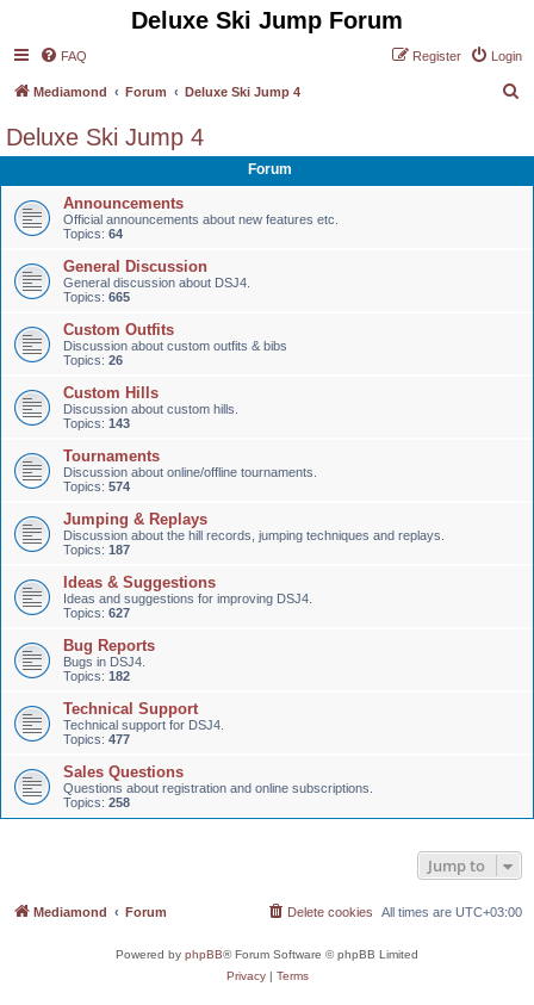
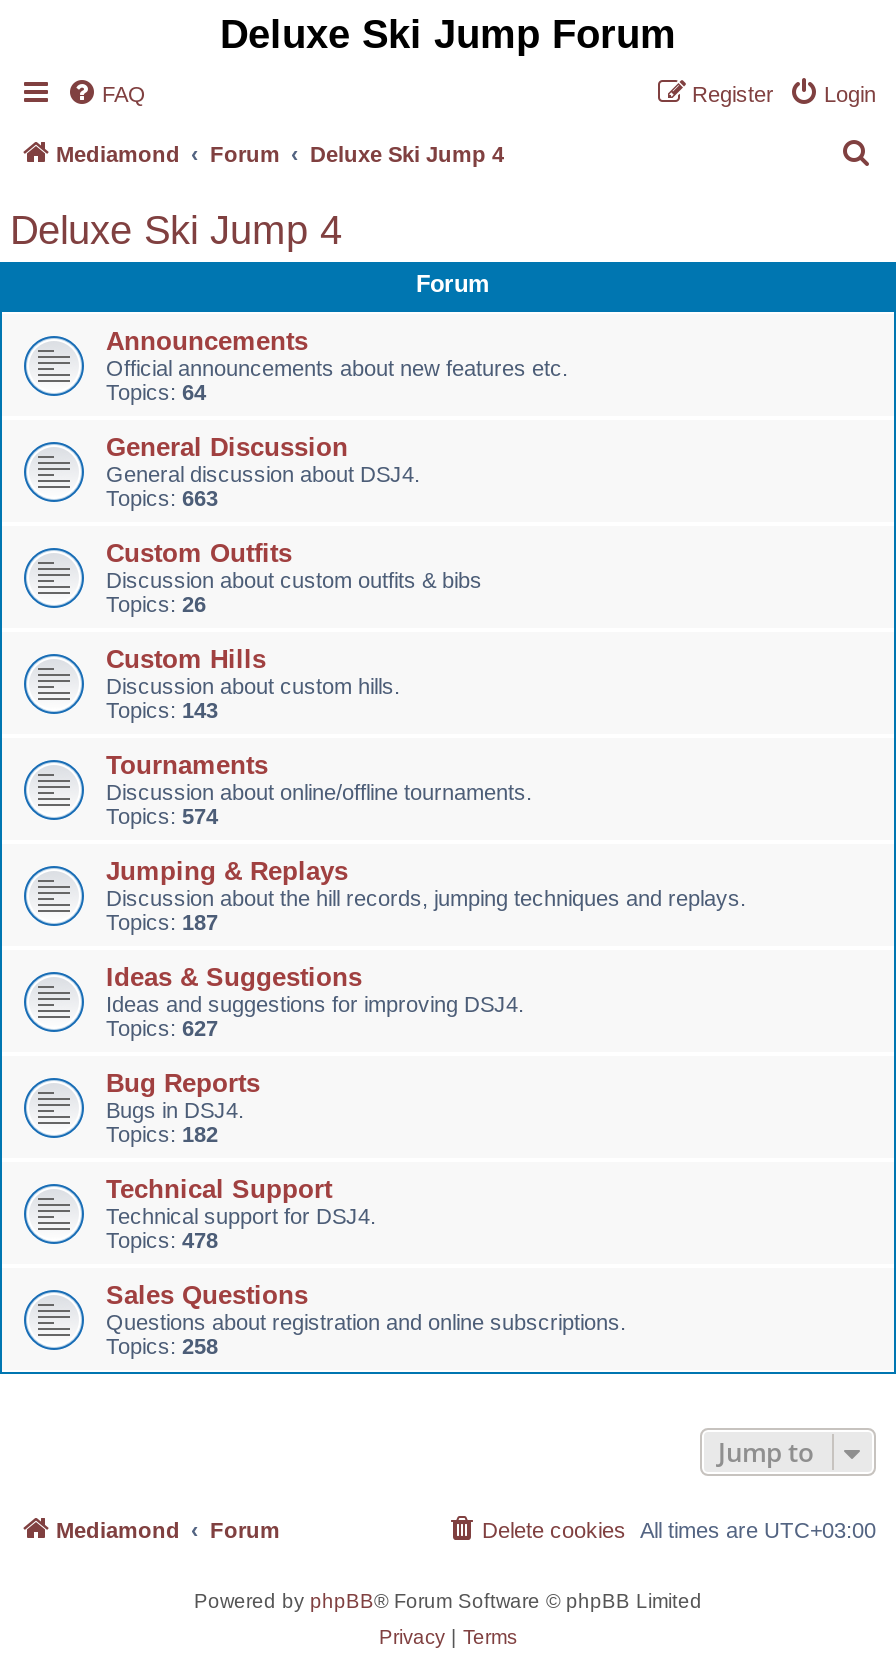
[63,290,130,304] Topics: 665 -> [106,486,218,510] Topics: 663
[63,732,130,746] Topics: 477 -> [106,1228,218,1252] Topics: 478

